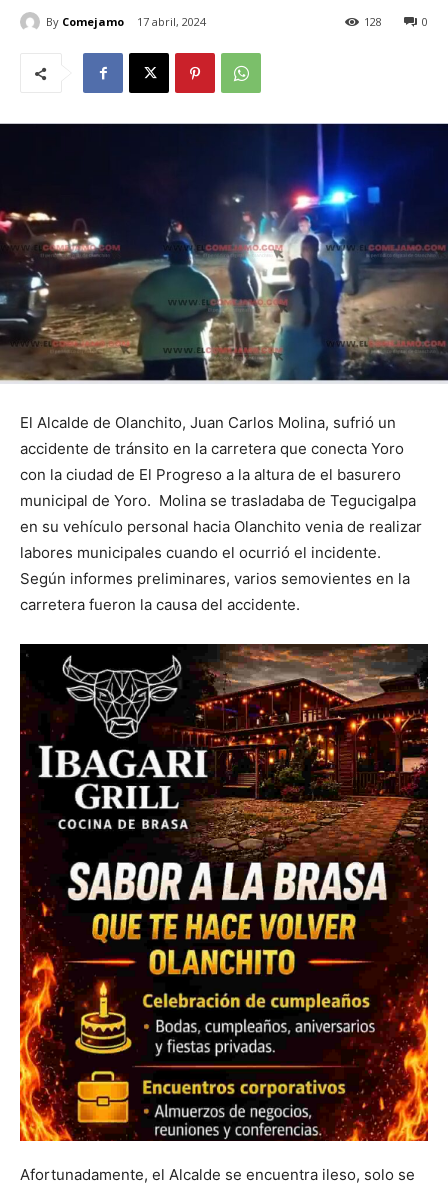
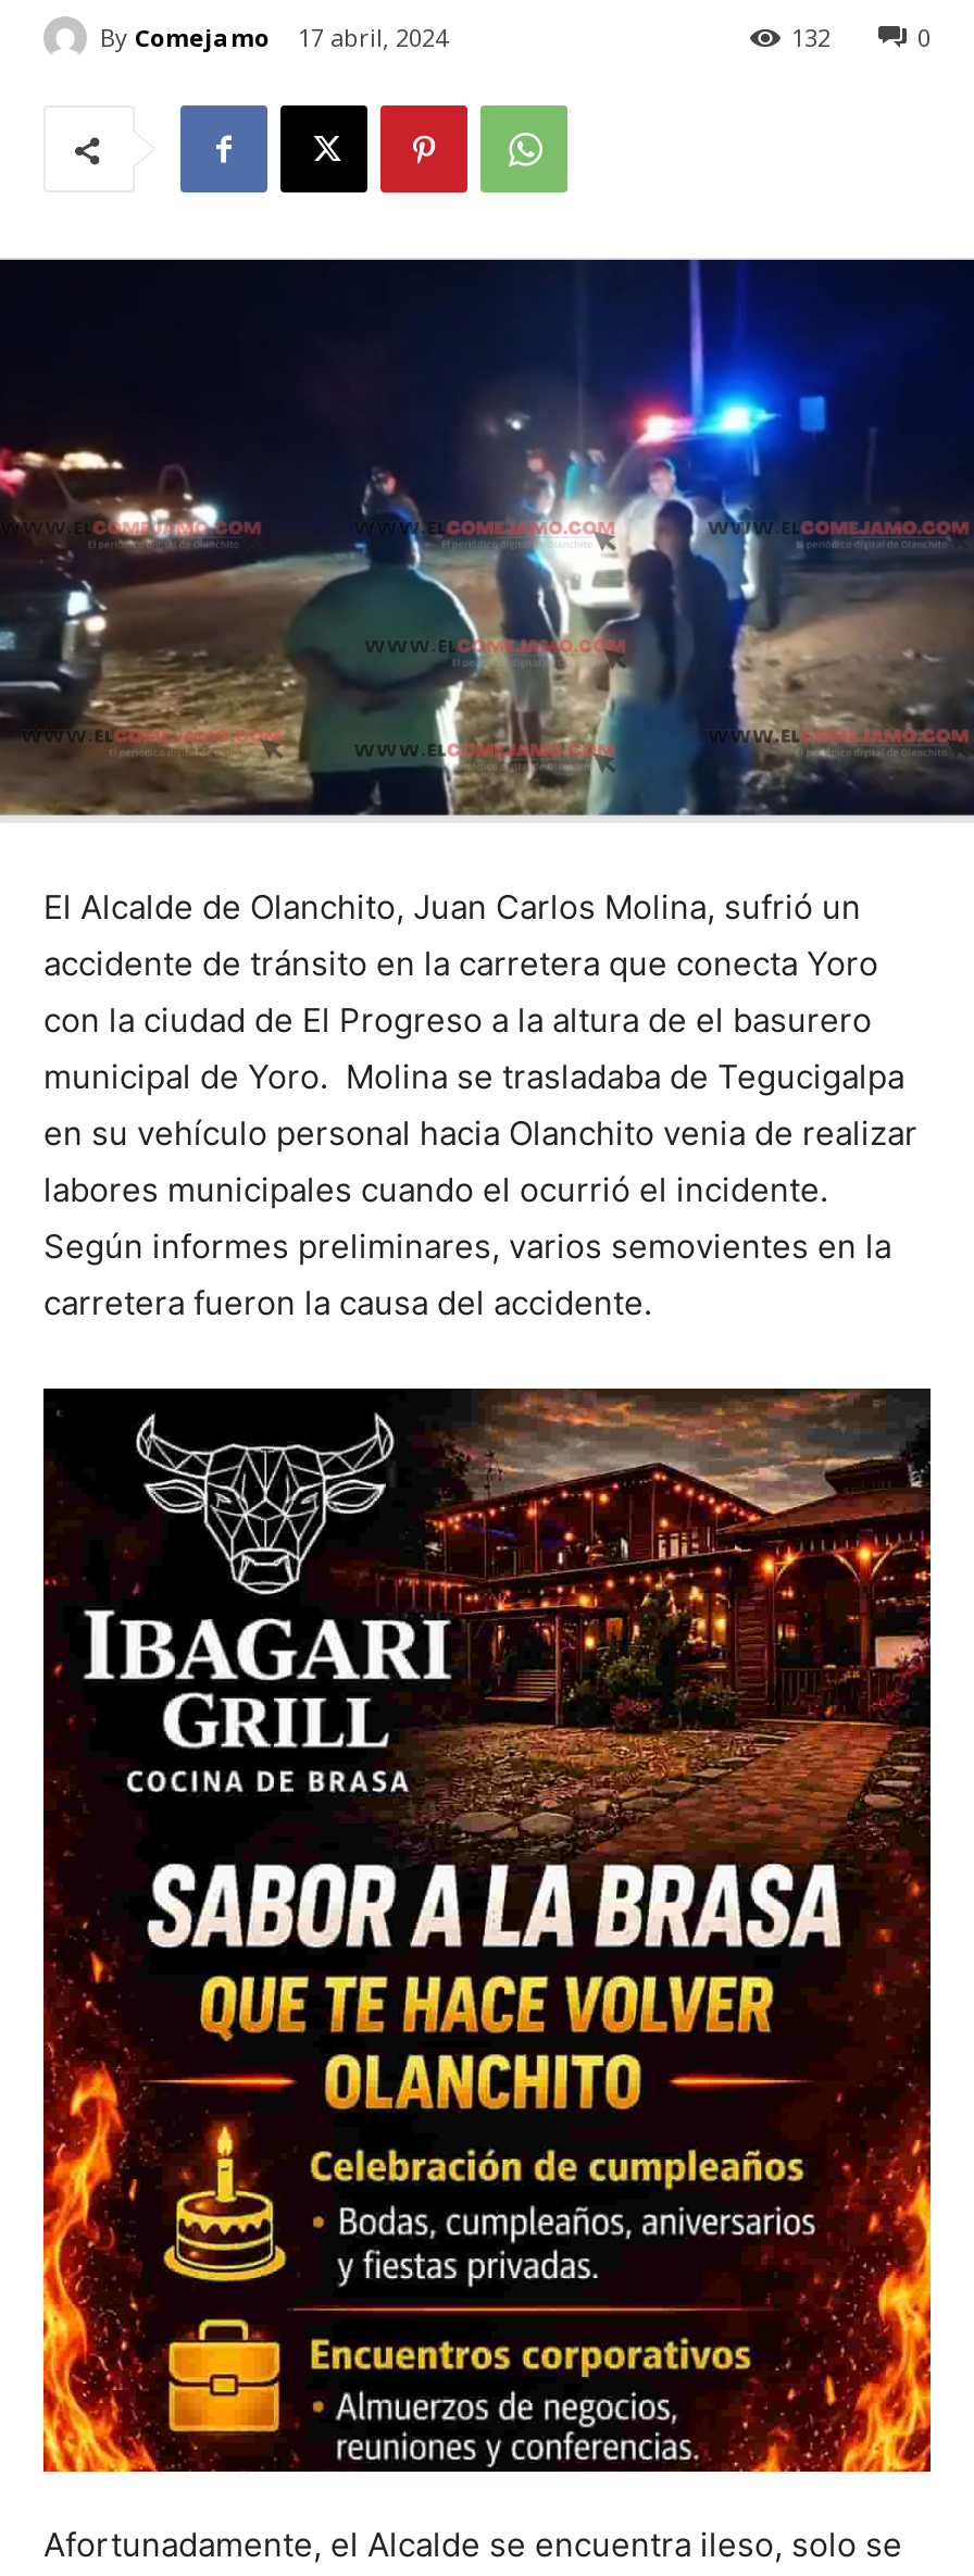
[364,14,382,29] 128 -> [791,22,831,54] 132

